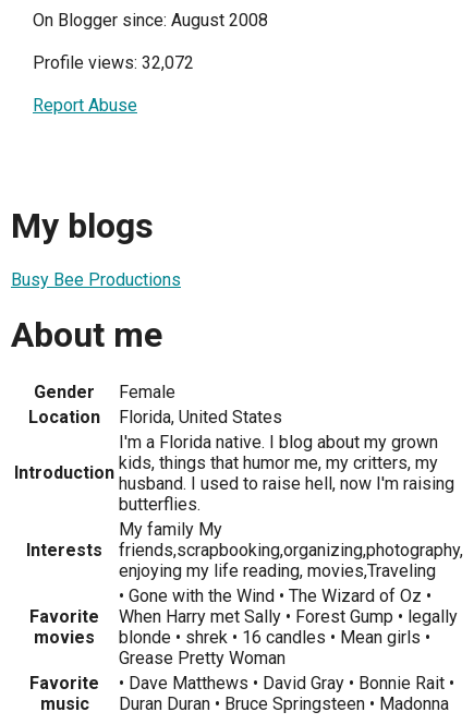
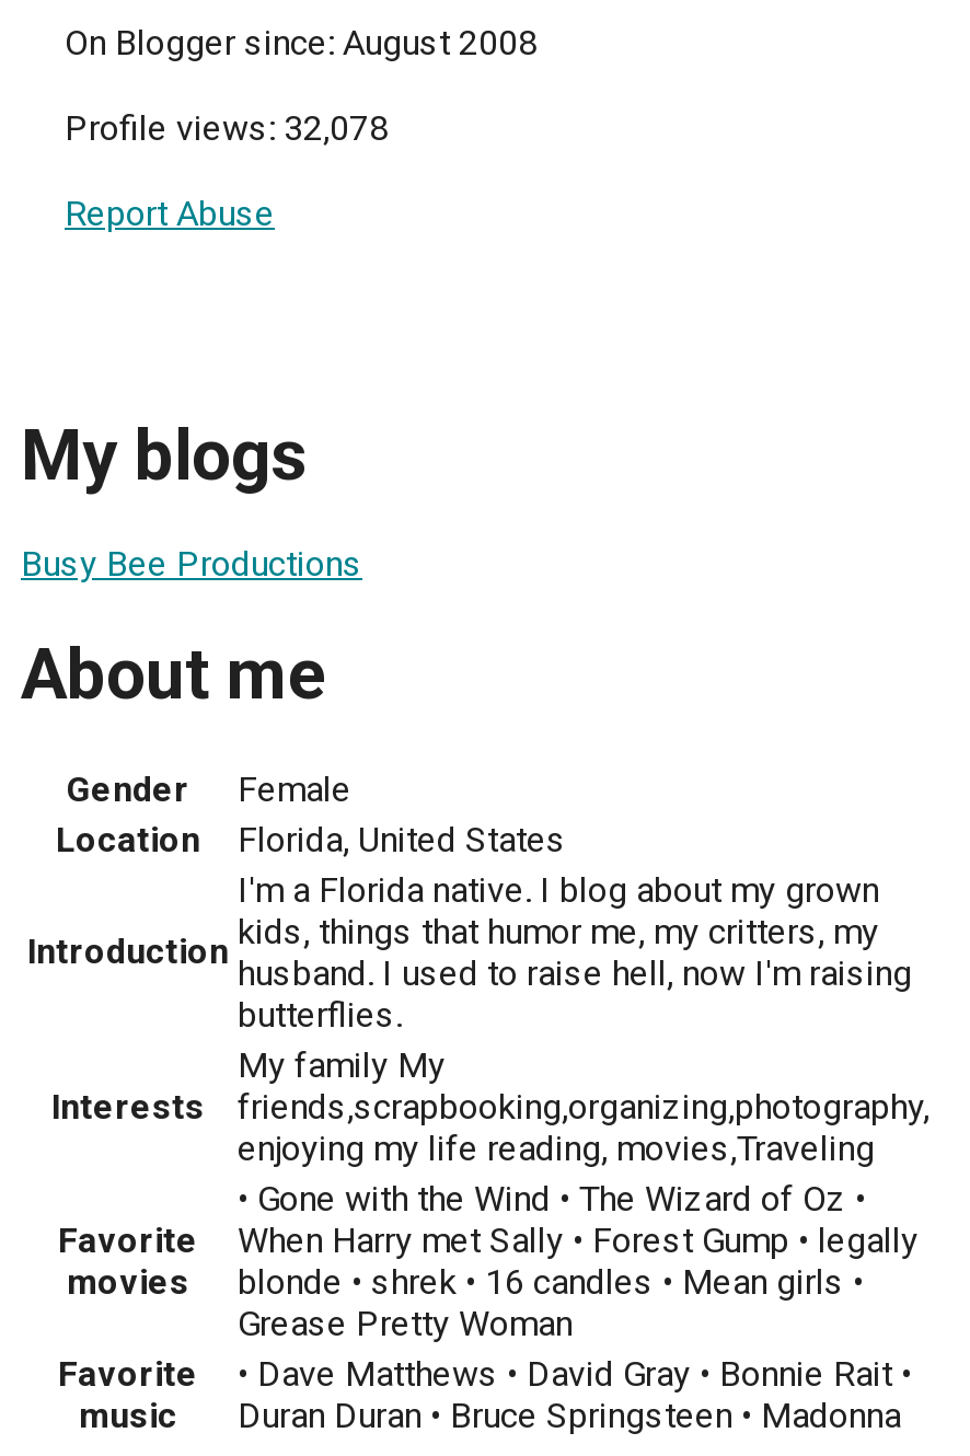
[33,53,194,73] Profile views: 32,072 -> [65,108,389,150] Profile views: 32,078

